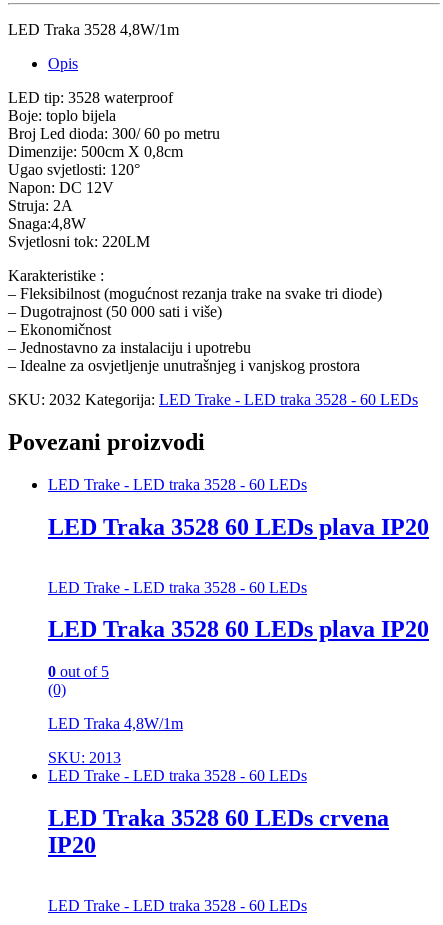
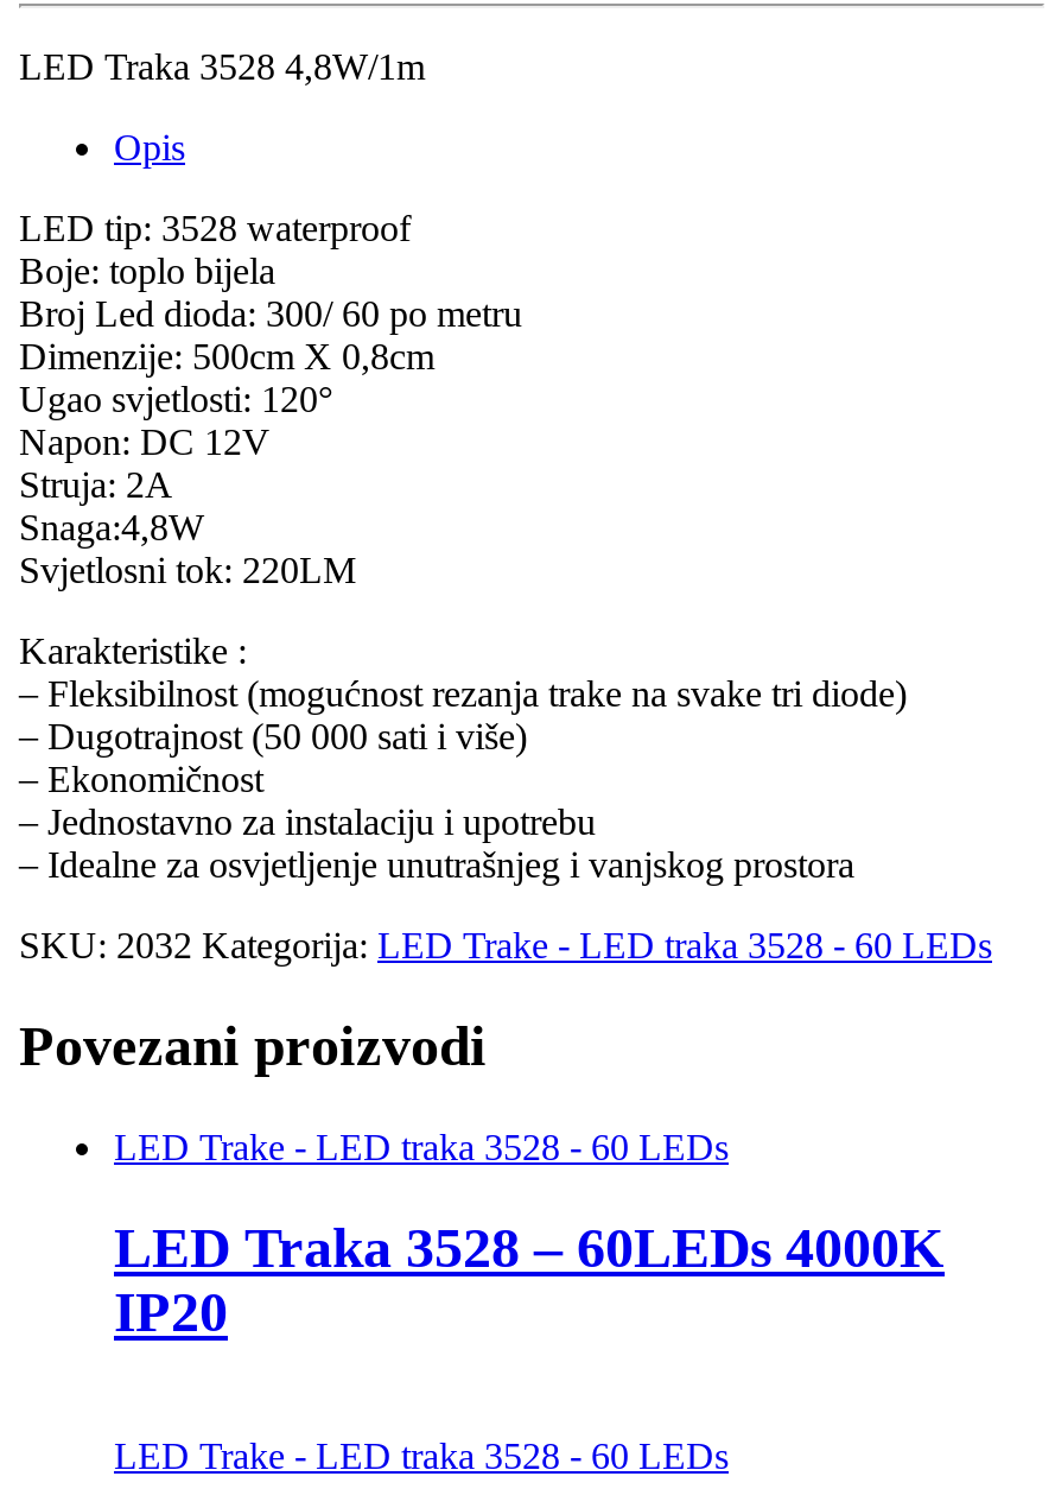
[48,514,429,831] LED Traka 3528 60 LEDs plava IP20 | LED Trake - LED traka 3528 - 60 LEDs | LED Traka 3528 60 LEDs plava IP20 | 0 out of 5 | (0) | LED Traka 4,8W/1m | SKU: 2013 | LED Trake - LED traka 3528 - 60 LEDs | LED Traka 3528 60 LEDs crvena -> [114,1216,945,1278] LED Traka 3528 – 60LEDs 4000K

